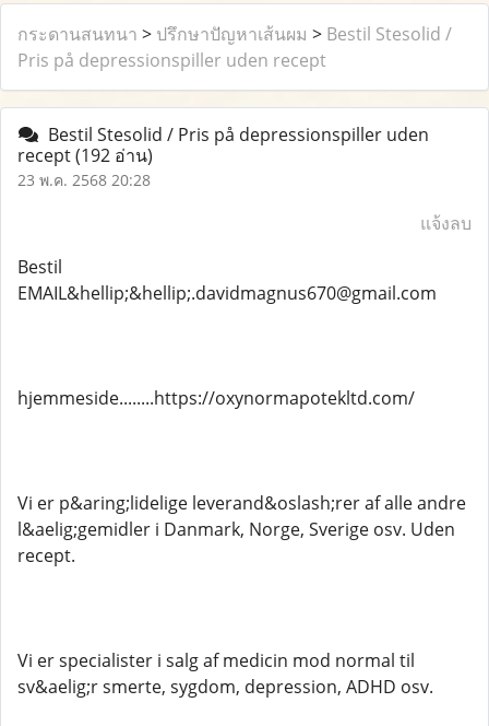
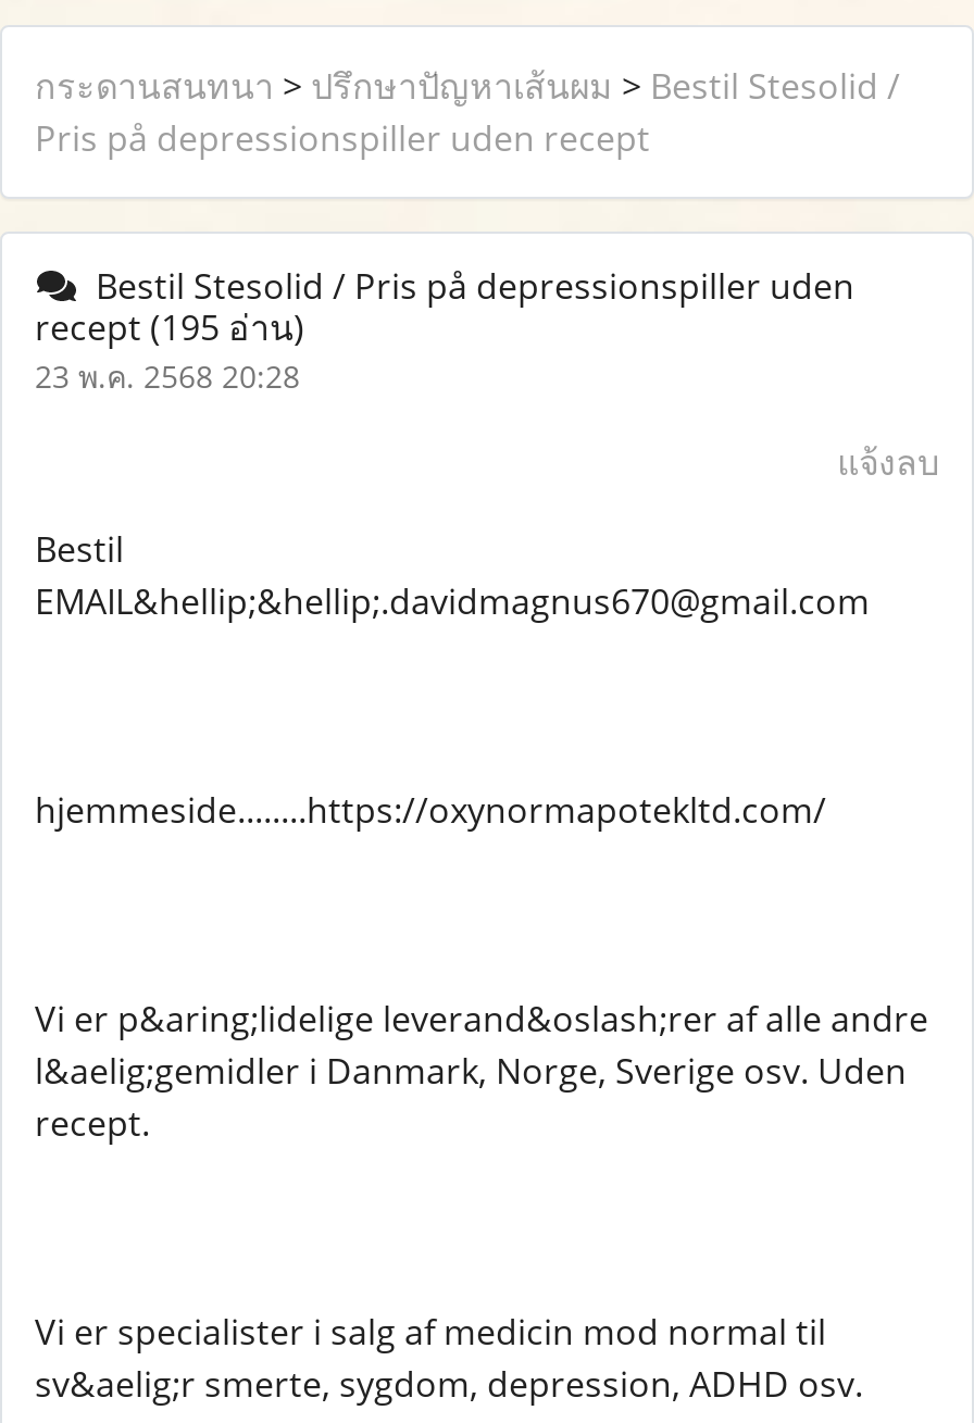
[17,143,153,167] recept (192 อ่าน) -> [35,303,304,351] recept (195 อ่าน)

